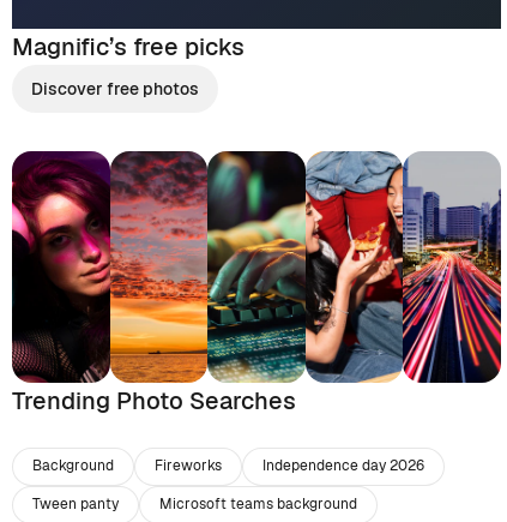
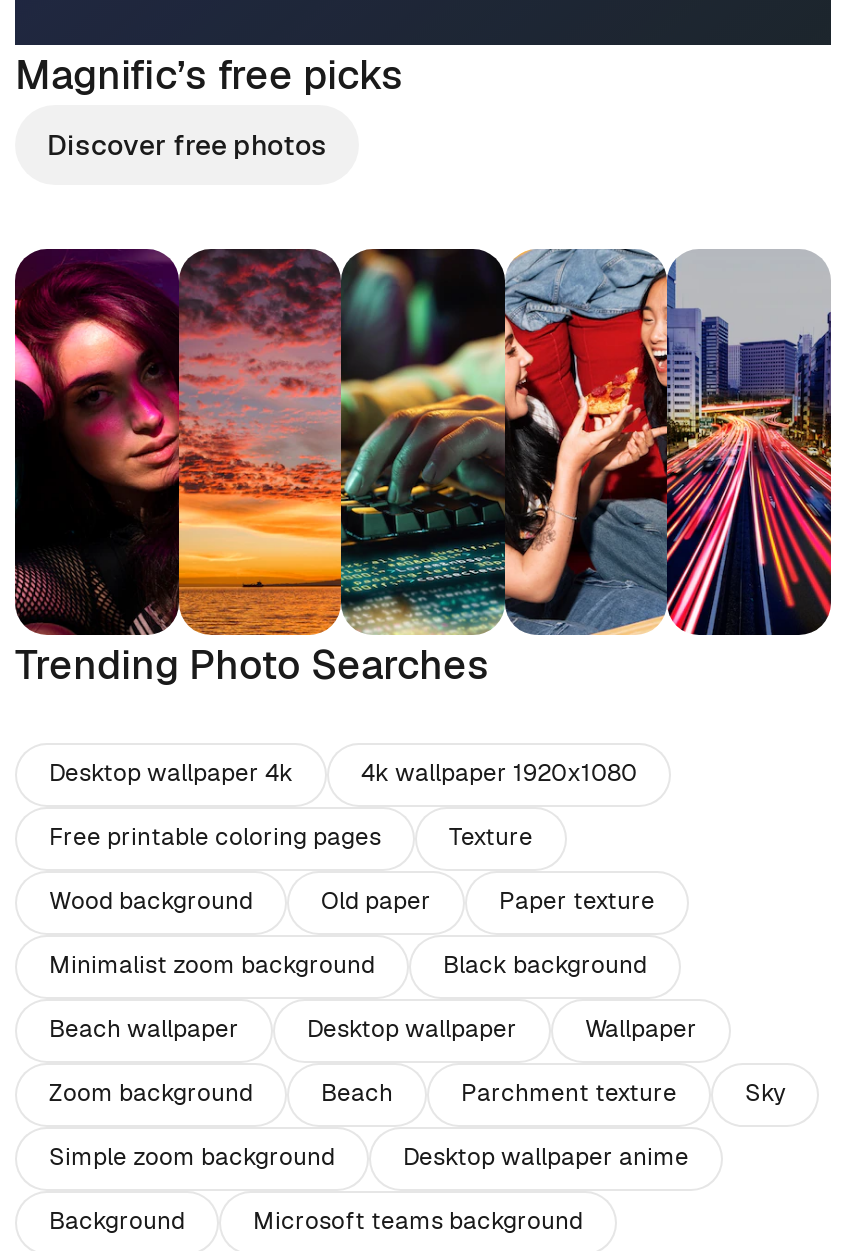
none -> [49,758,785,1174] Desktop wallpaper 4k | 4k wallpaper 1920x1080 | Free printable coloring pages | Texture | Wood background | Old paper | Paper texture | Minimalist zoom background | Black background | Beach wallpaper | Desktop wallpaper | Wallpaper | Zoom background | Beach | Parchment texture | Sky | Simple zoom background | Desktop wallpaper anime
[32,457,424,514] Fireworks | Independence day 2026 | Tween panty -> none
moved [32,457,114,476] -> [49,1206,185,1238]: Background

